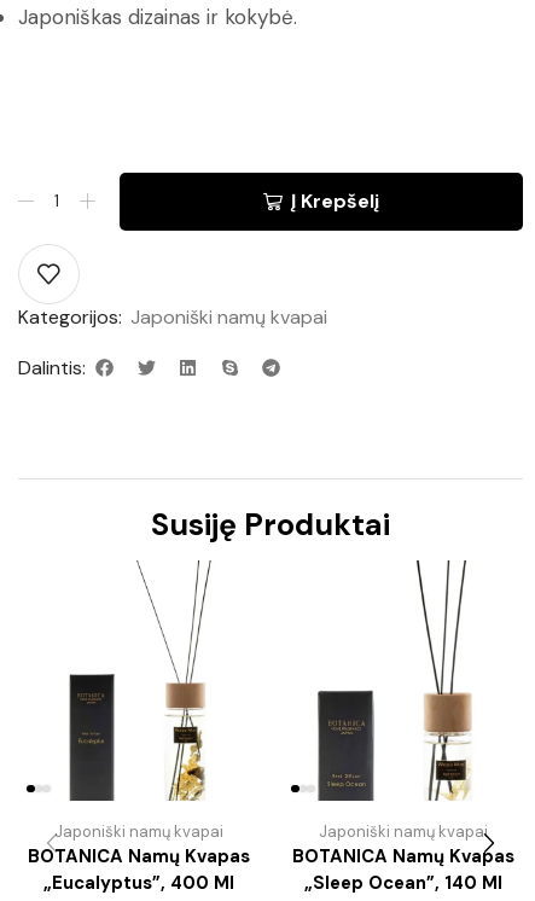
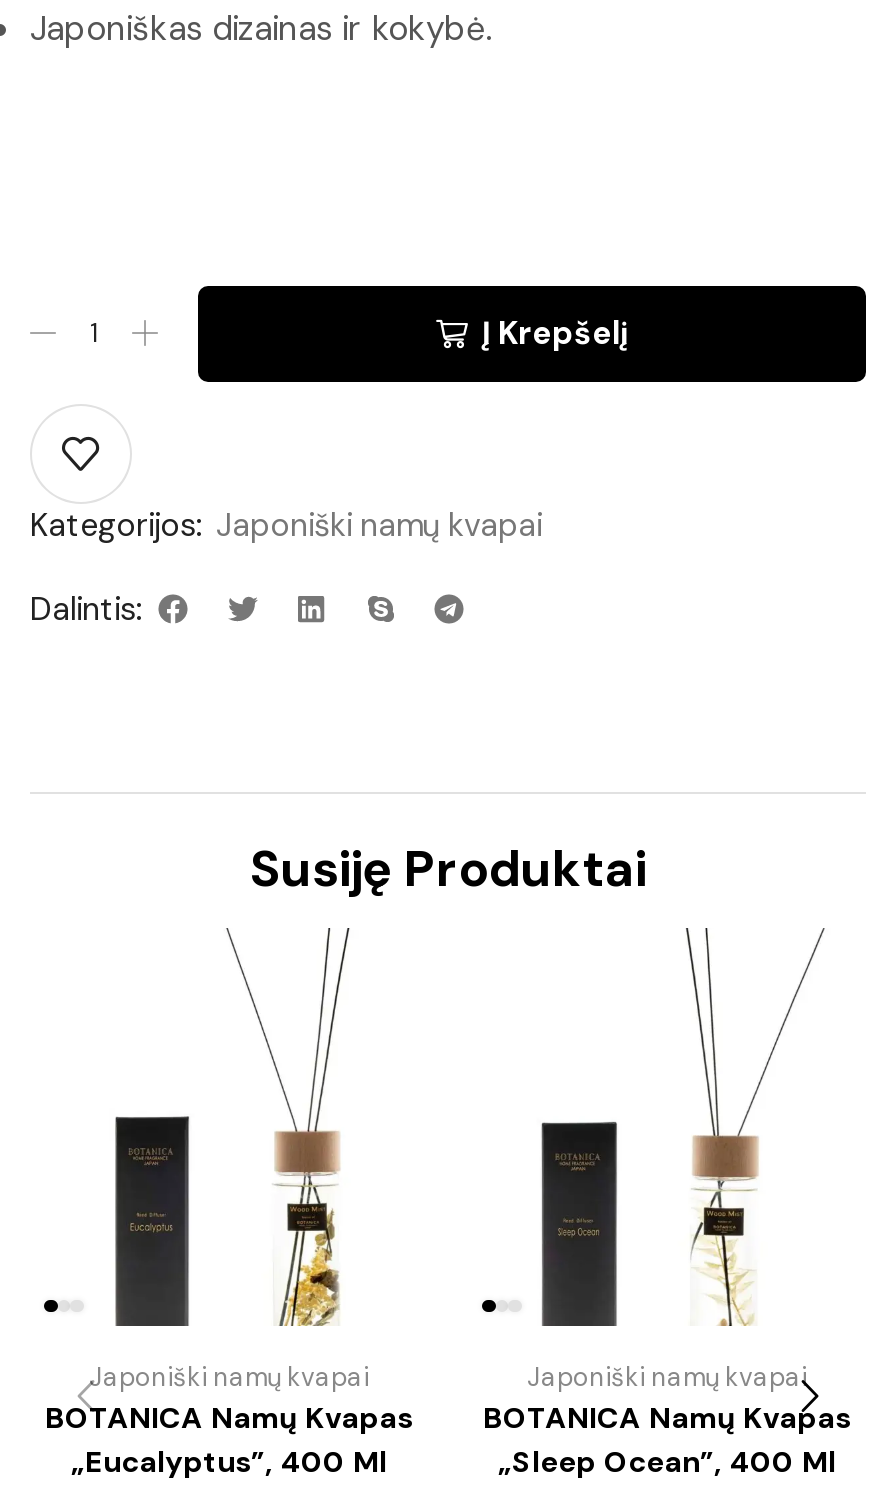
[417,559,472,801] [image] -> [692,928,826,1326] [image]
[316,678,373,802] [image] -> [526,1120,620,1326] [image]
[304,871,502,895] „Sleep Ocean”, 140 Ml -> [498,1443,836,1483] „Sleep Ocean”, 400 Ml

